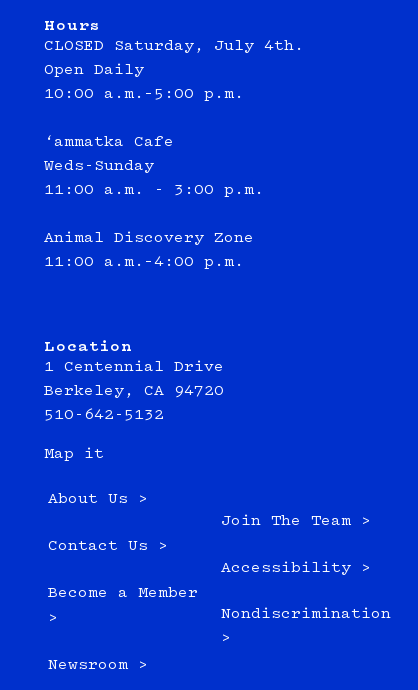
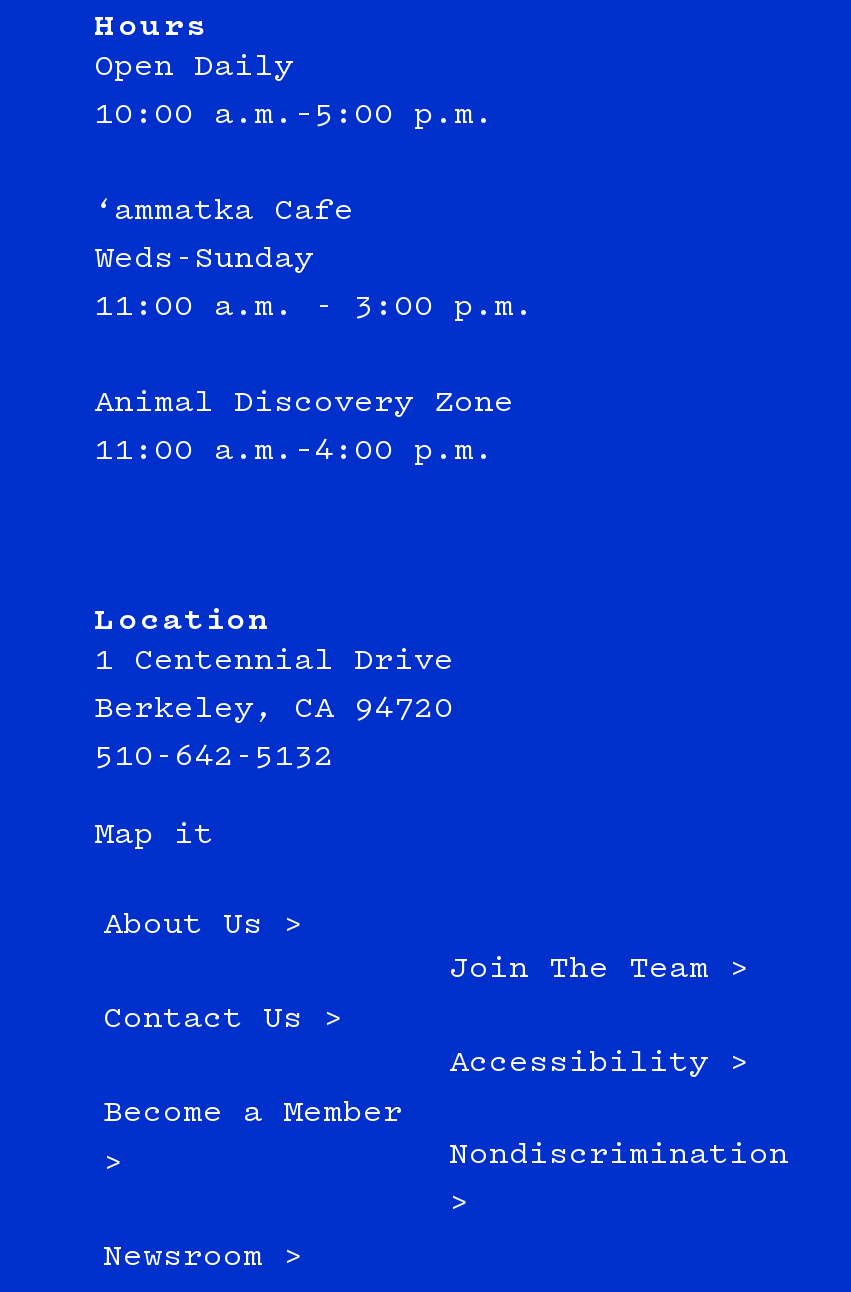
[44,38,314,53] CLOSED Saturday, July 4th. -> none

